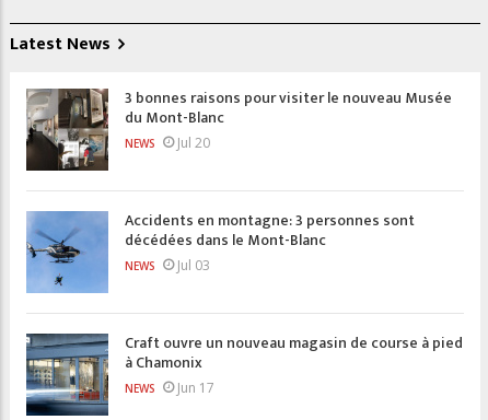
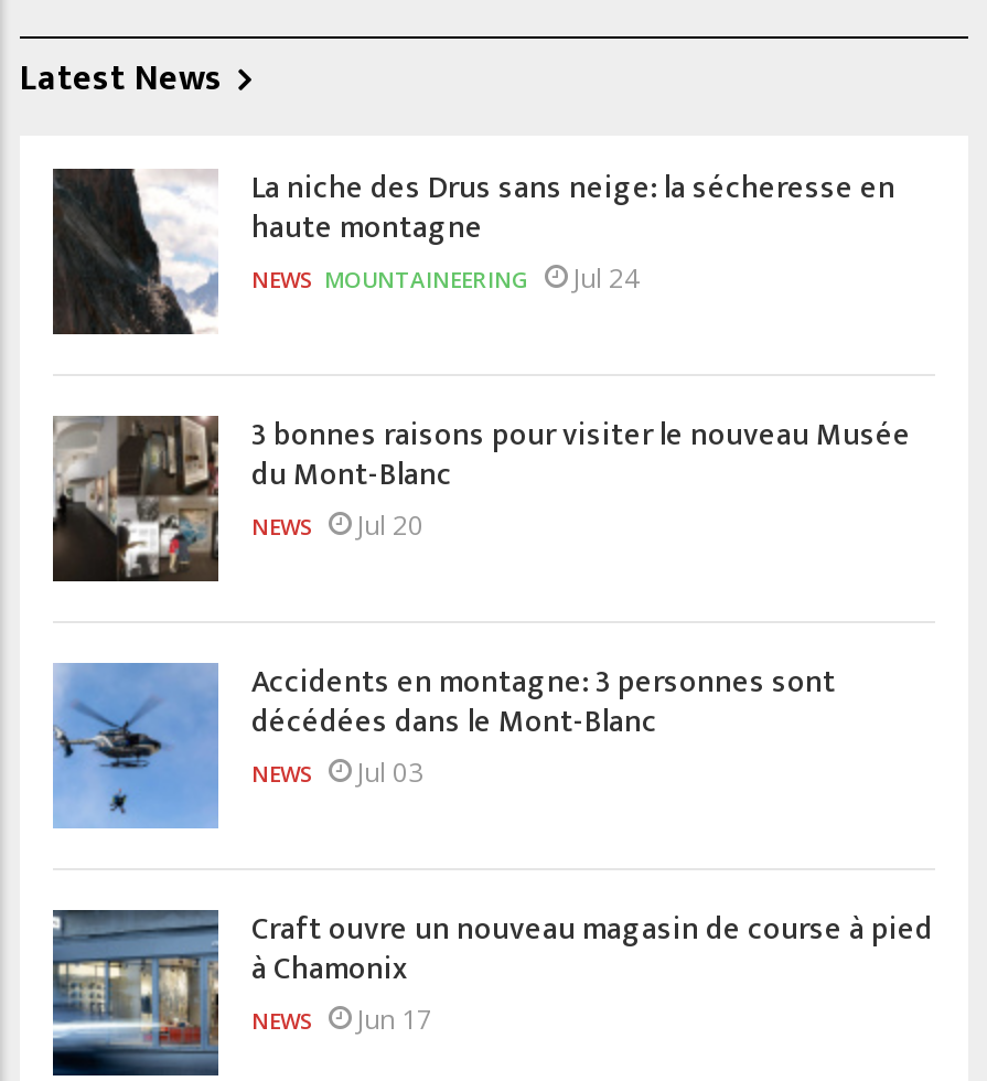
none -> [53,161,895,334] [image] | La niche des Drus sans neige: la sécheresse en | haute montagne | NEWS MOUNTAINEERING | Jul 24

